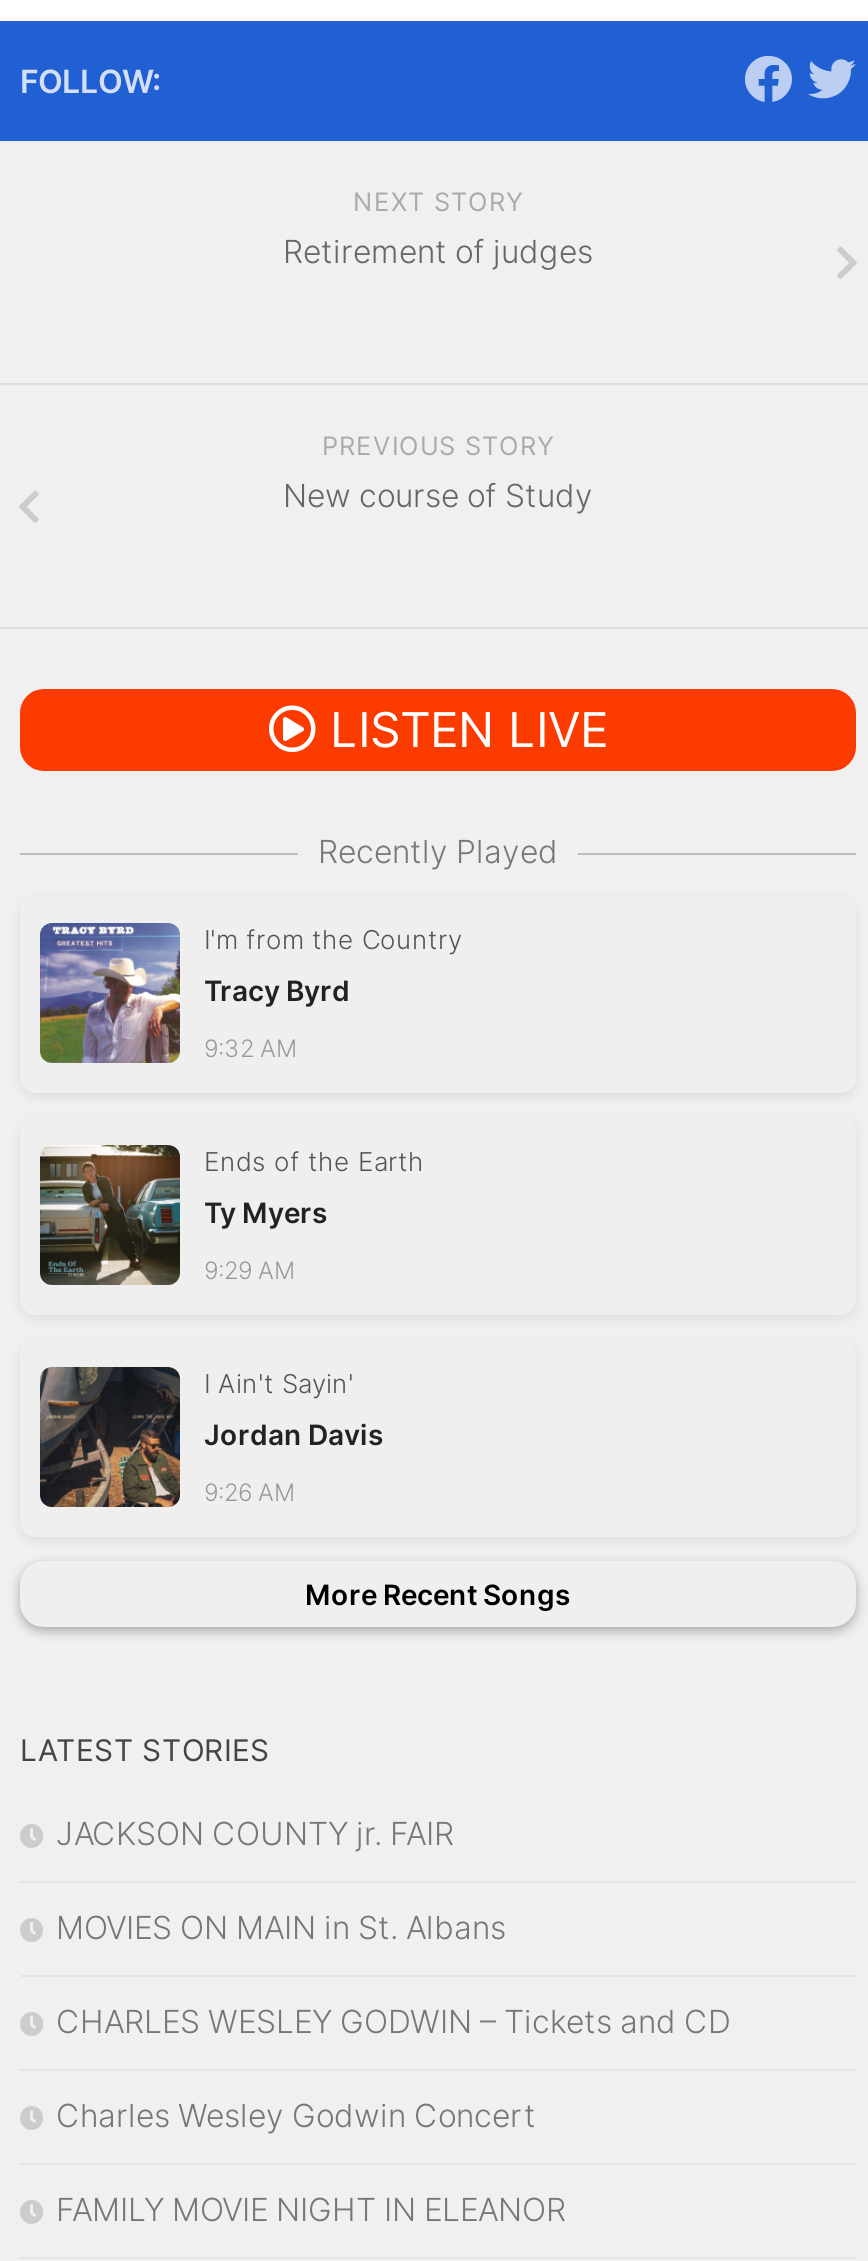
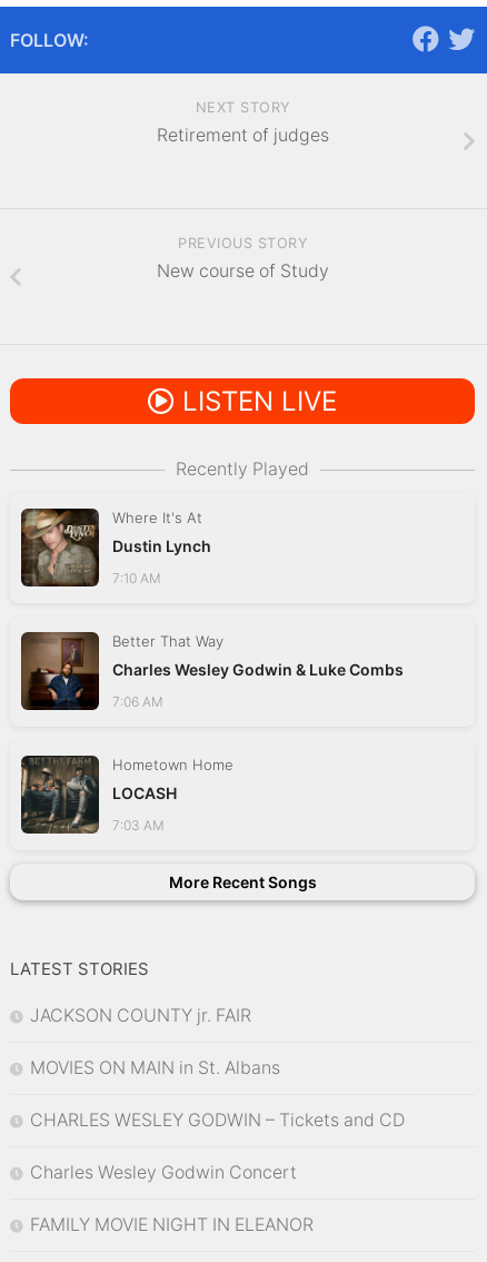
[38,921,462,1063] [image] | I'm from the Country -> [20,507,202,586] [image] | Where It's At
[204,972,350,1006] Tracy Byrd -> [112,536,211,555] Dustin Lynch
[204,1032,298,1062] 9:32 AM -> [112,569,161,586] 7:10 AM
[40,1144,424,1287] [image] | Ends of the Earth -> [21,631,223,711] [image] | Better That Way
[204,1194,328,1228] Ty Myers -> [112,660,404,679] Charles Wesley Godwin & Luke Combs
[204,1254,296,1284] 9:29 AM -> [112,693,163,710] 7:06 AM
[40,1366,354,1509] [image] | I Ain't Sayin' -> [21,755,233,835] [image] | Hometown Home
[204,1416,384,1450] Jordan Davis -> [112,783,177,802] LOCASH
[204,1476,296,1506] 9:26 AM -> [112,817,165,833] 7:03 AM

